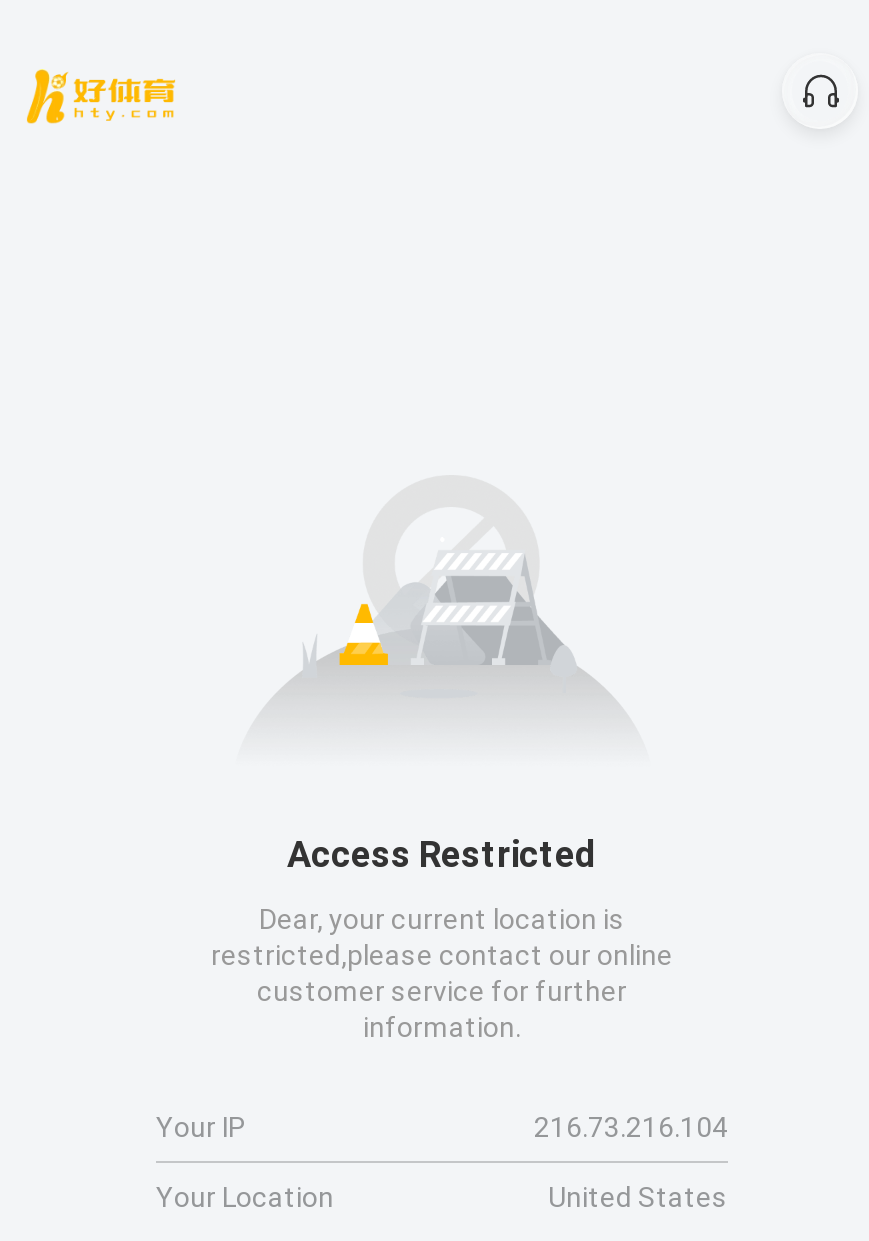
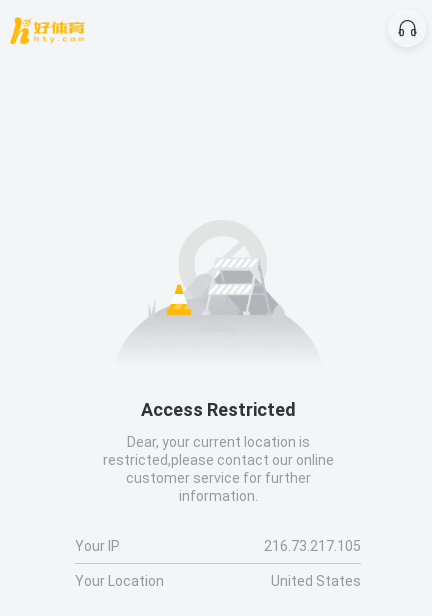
[534,1111,728,1143] 216.73.216.104 -> [264,538,361,554] 216.73.217.105

